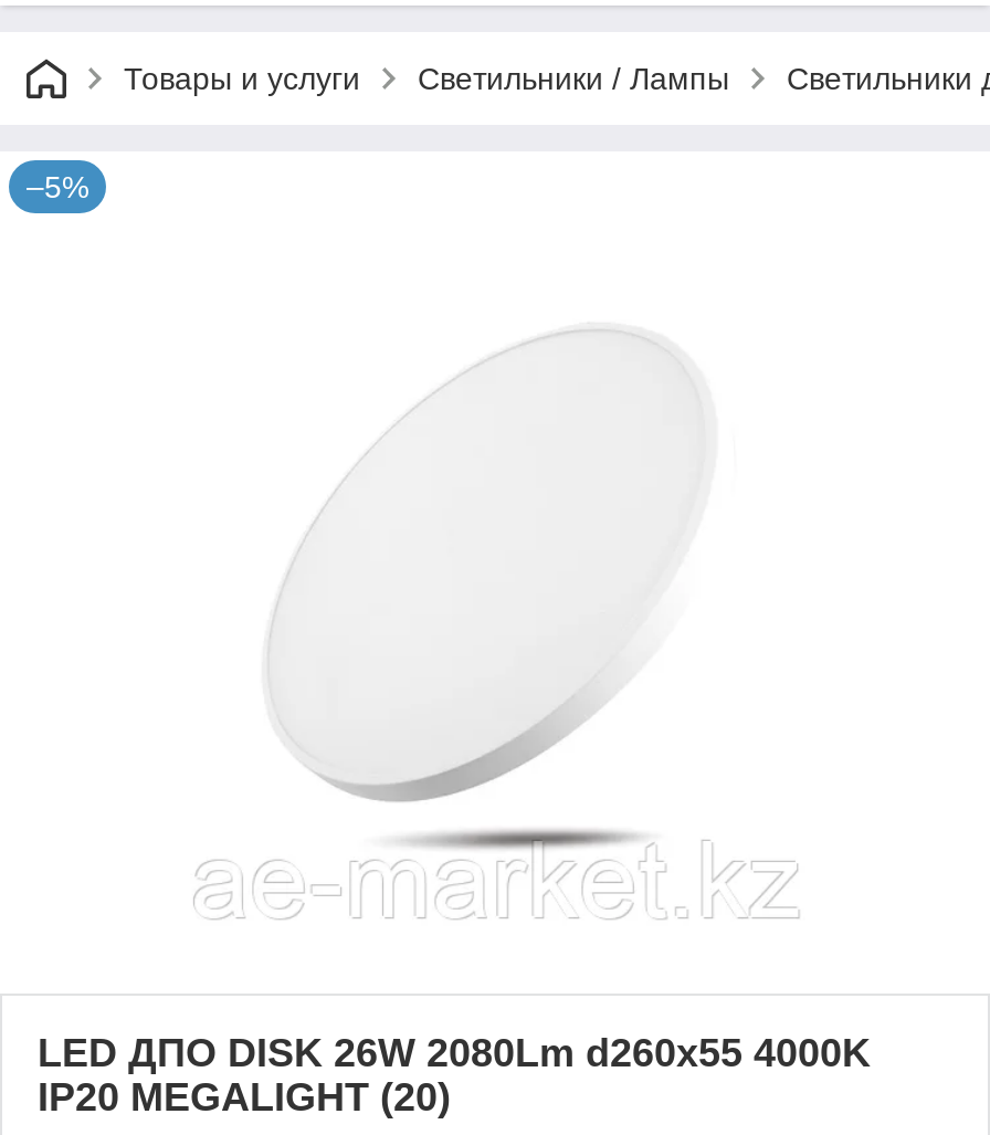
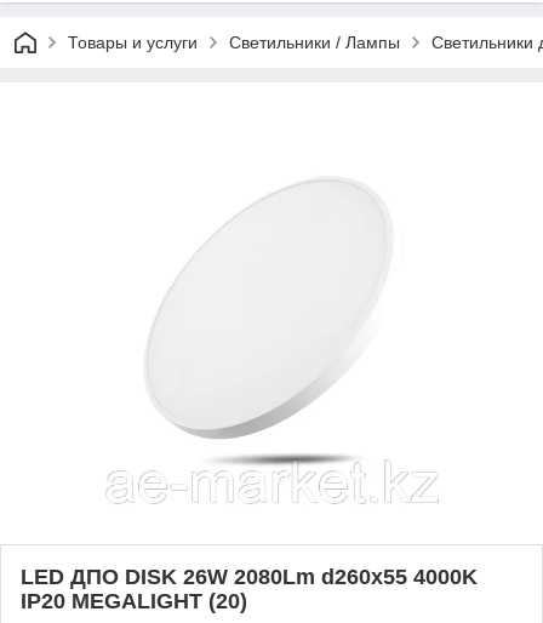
[27,169,88,204] –5% -> none

